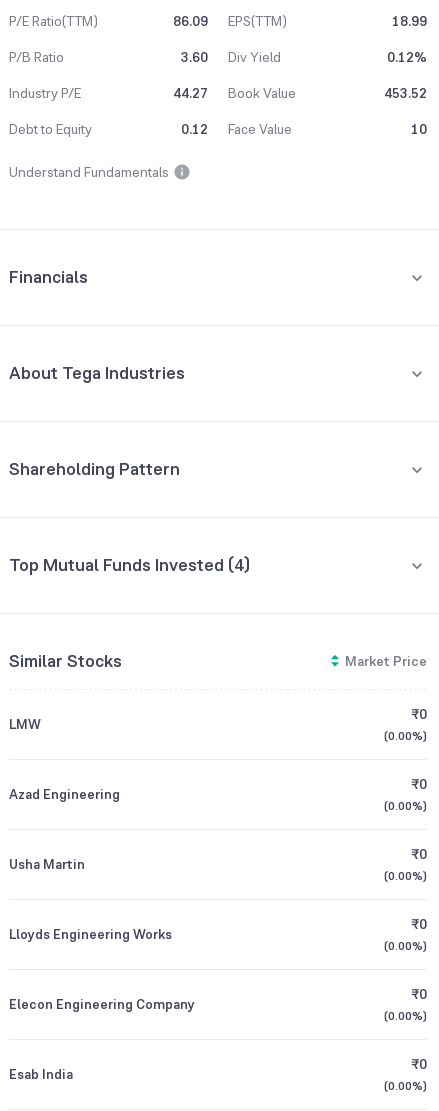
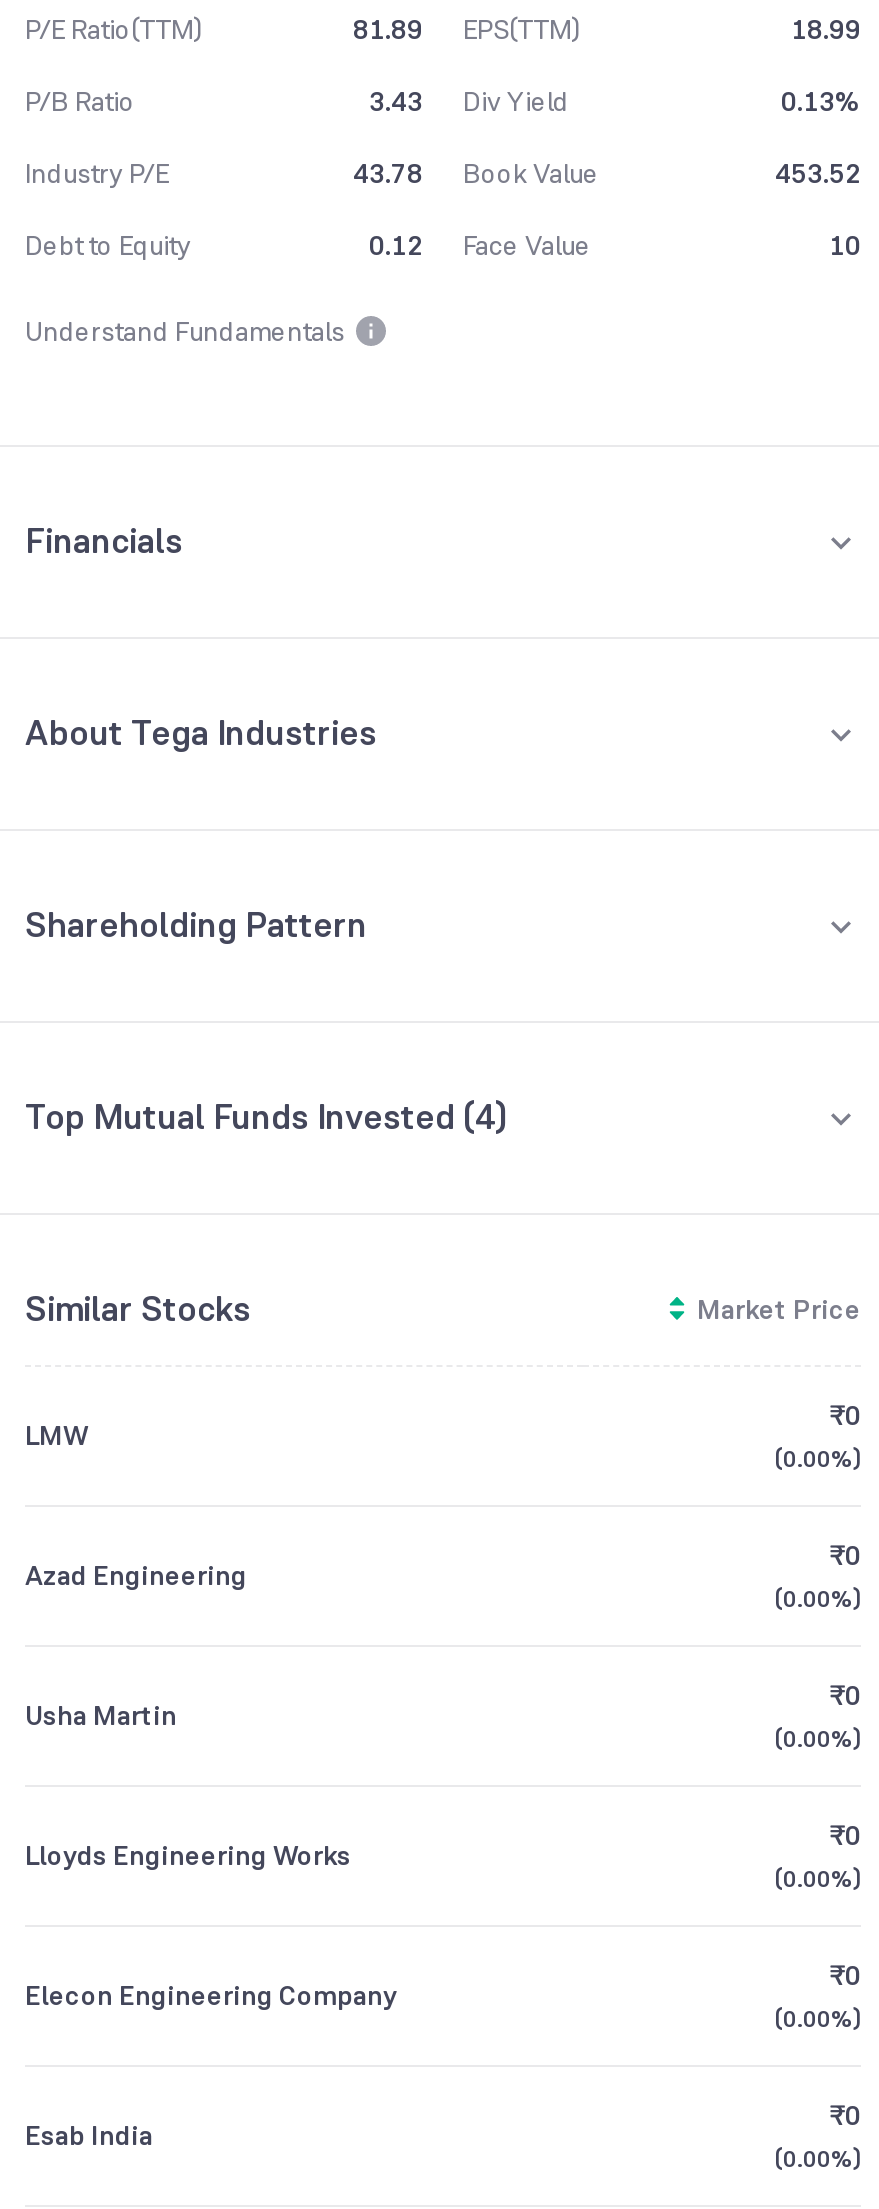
[173,12,287,30] 86.09 EPS(TTM) -> [353,11,581,47] 81.89 EPS(TTM)
[181,48,281,66] 3.60 Div Yield -> [369,83,569,119] 3.43 Div Yield
[387,48,427,66] 0.12% -> [781,83,861,119] 0.13%
[173,84,296,102] 44.27 Book Value -> [353,155,599,191] 43.78 Book Value

